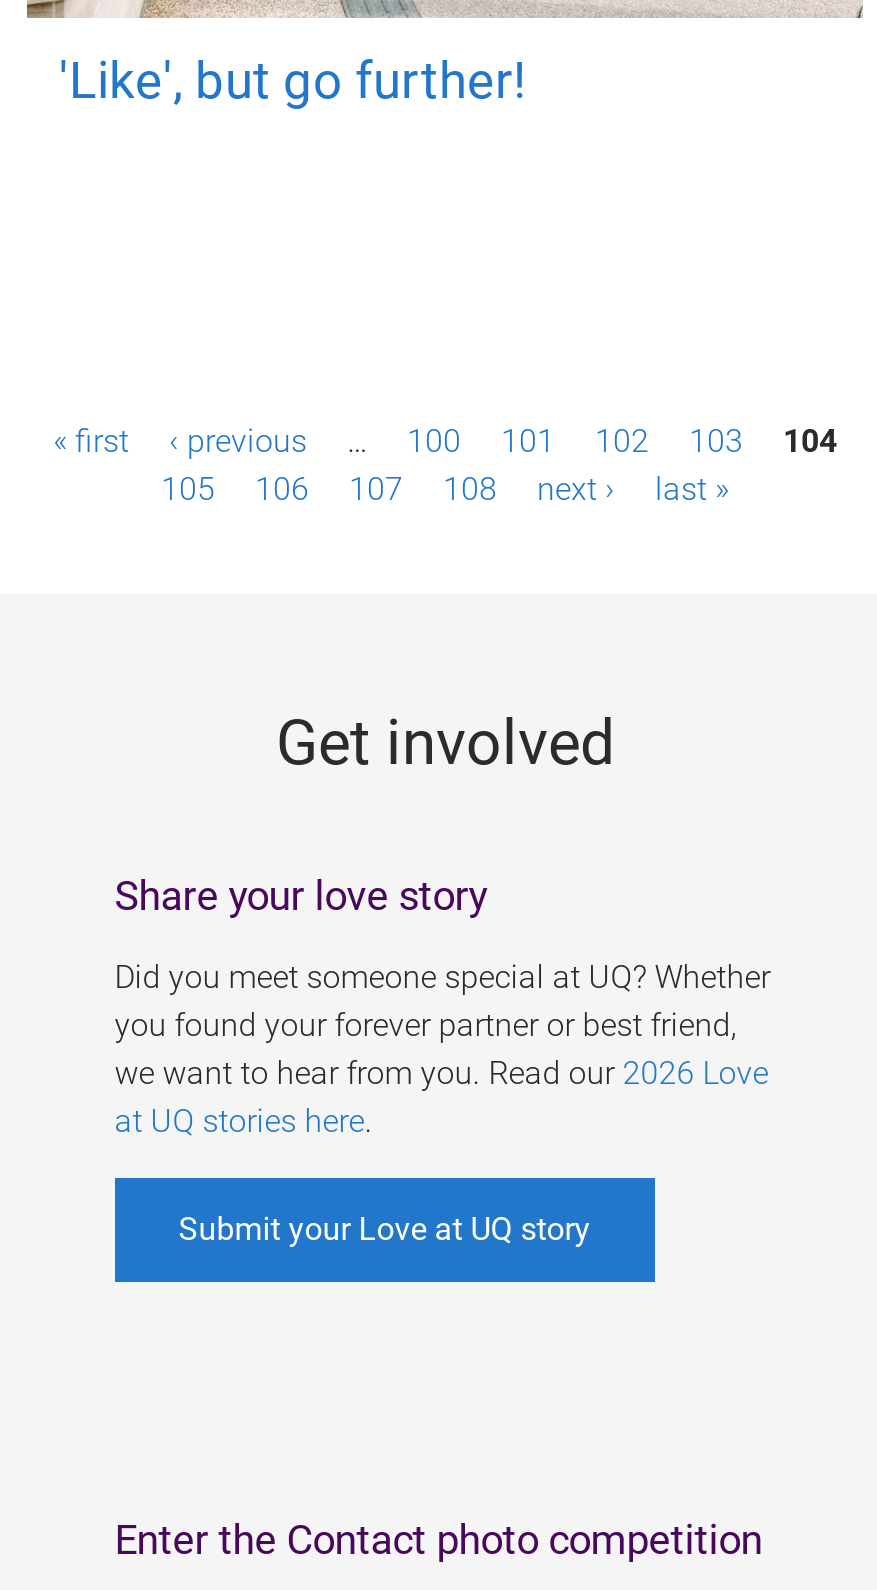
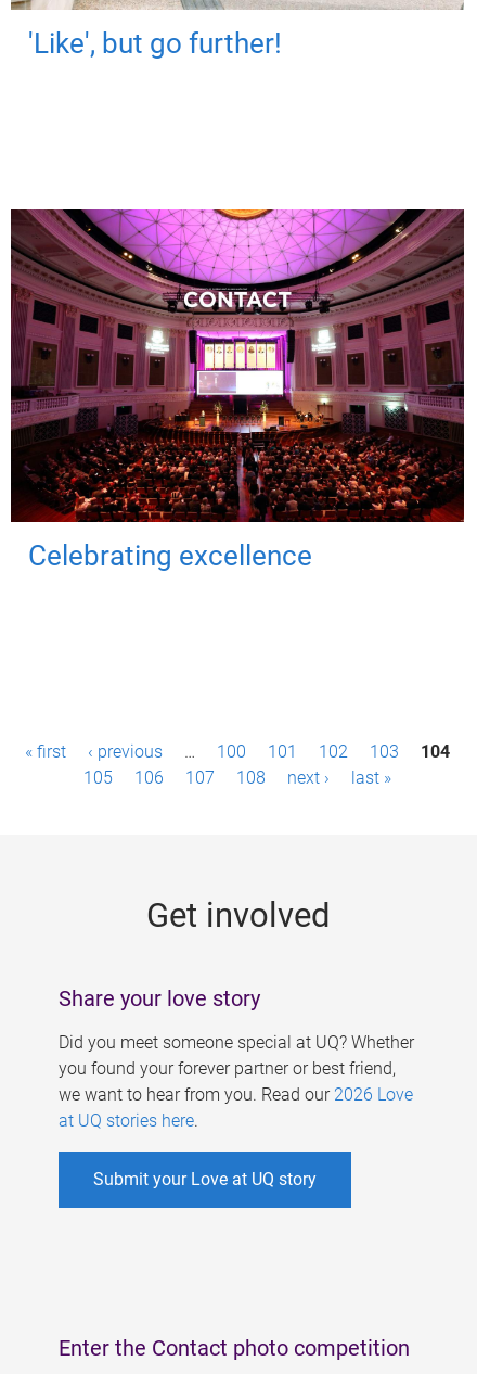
none -> [10,208,465,572] [image] | Celebrating excellence

